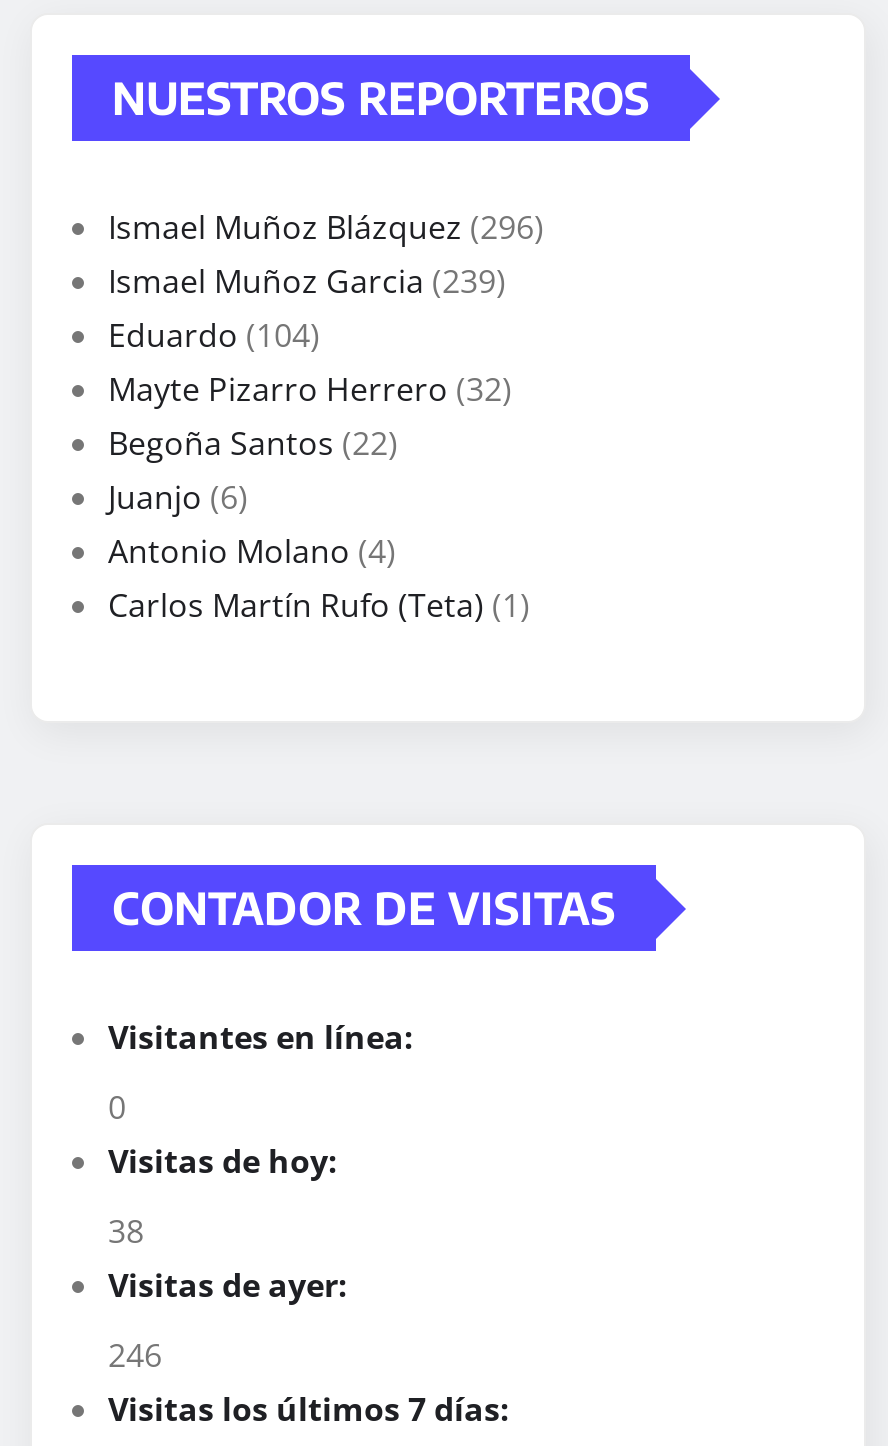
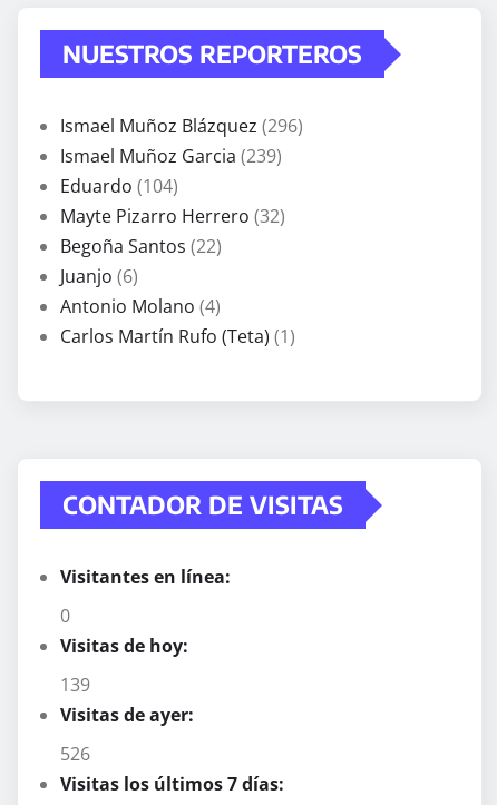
[108,1210,144,1254] 38 -> [60,673,90,697] 139
[108,1334,162,1378] 246 -> [60,742,90,766] 526

